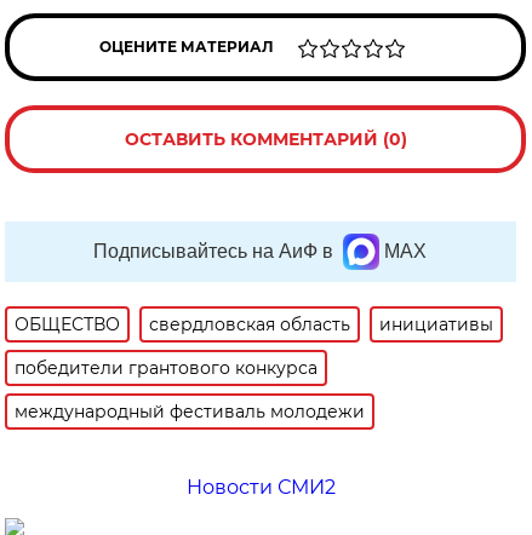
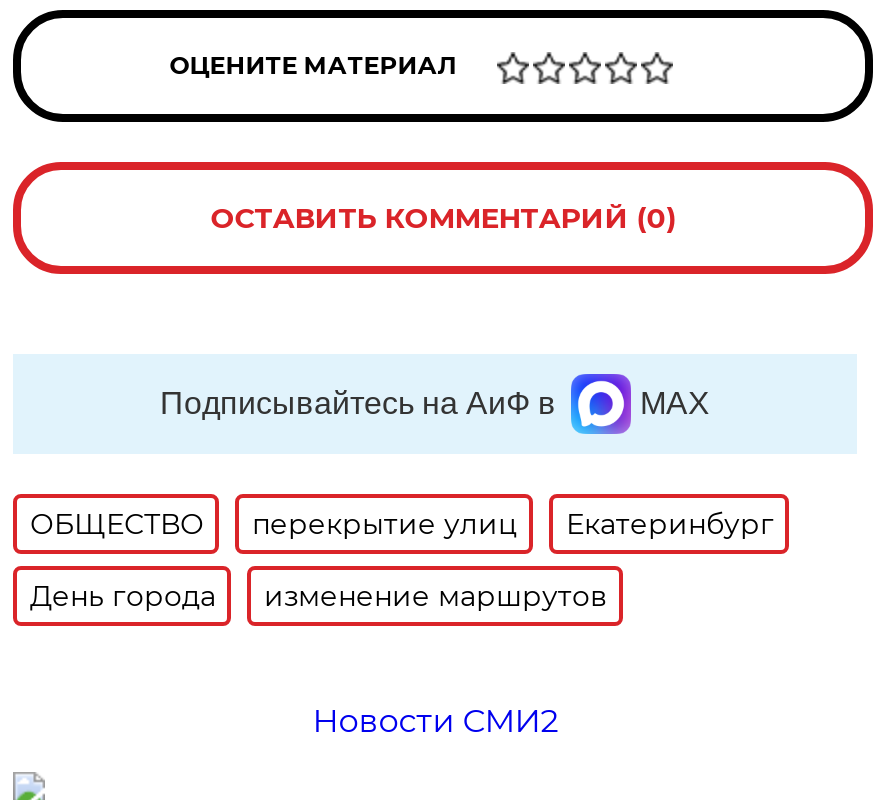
[15,313,494,422] свердловская область | инициативы | победители грантового конкурса | международный фестиваль молодежи -> [30,506,774,614] перекрытие улиц | Екатеринбург | День города | изменение маршрутов

